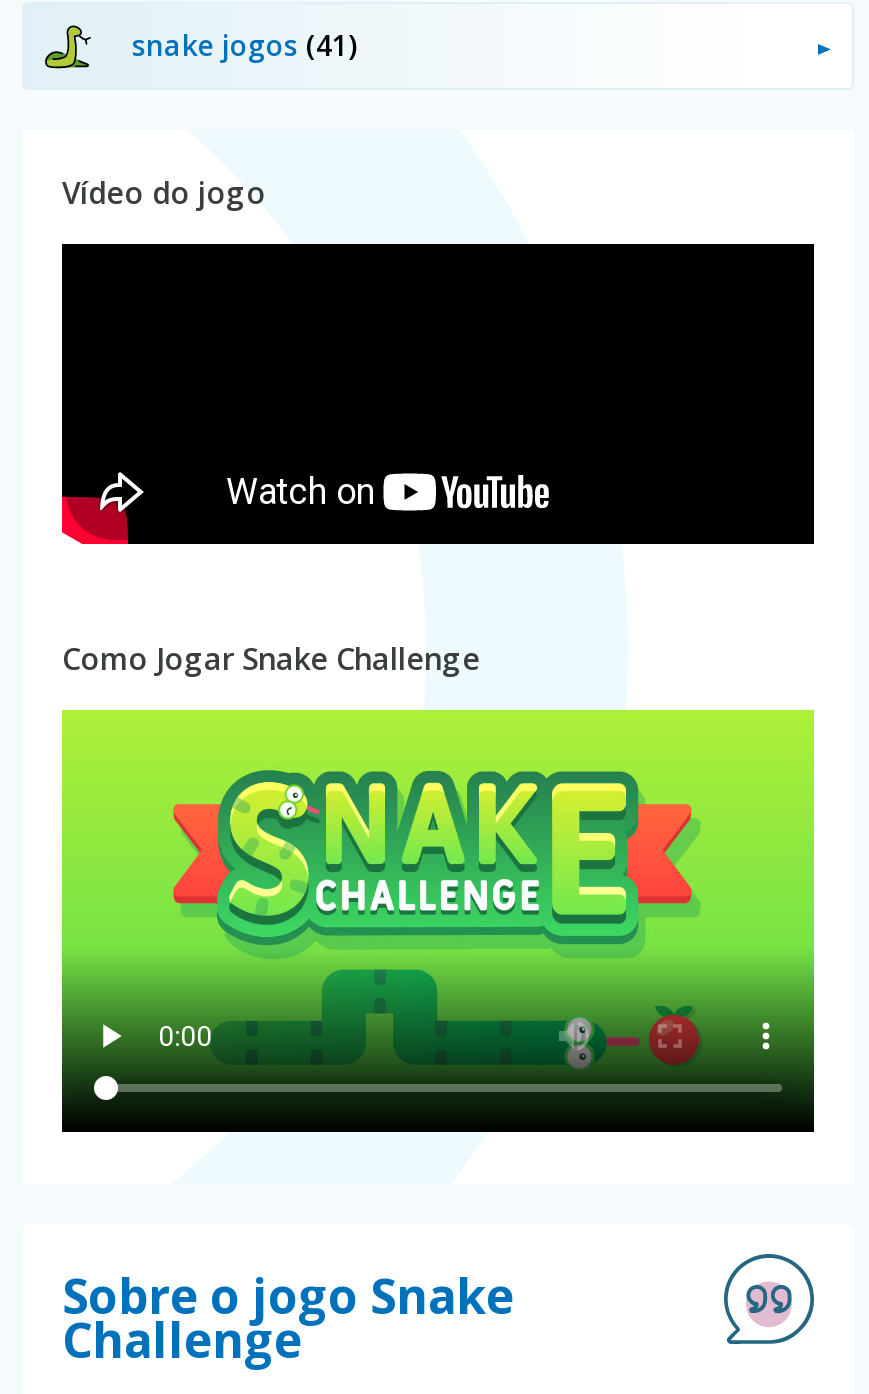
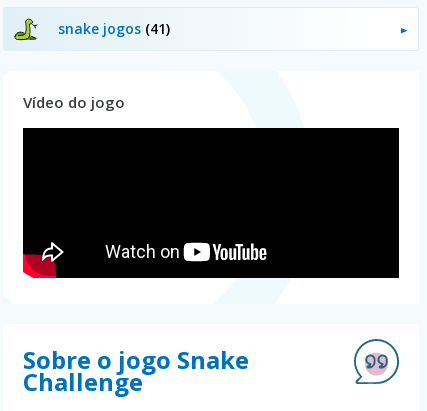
[62,638,480,678] Como Jogar Snake Challenge -> none
[60,708,816,1134] [image] -> none

